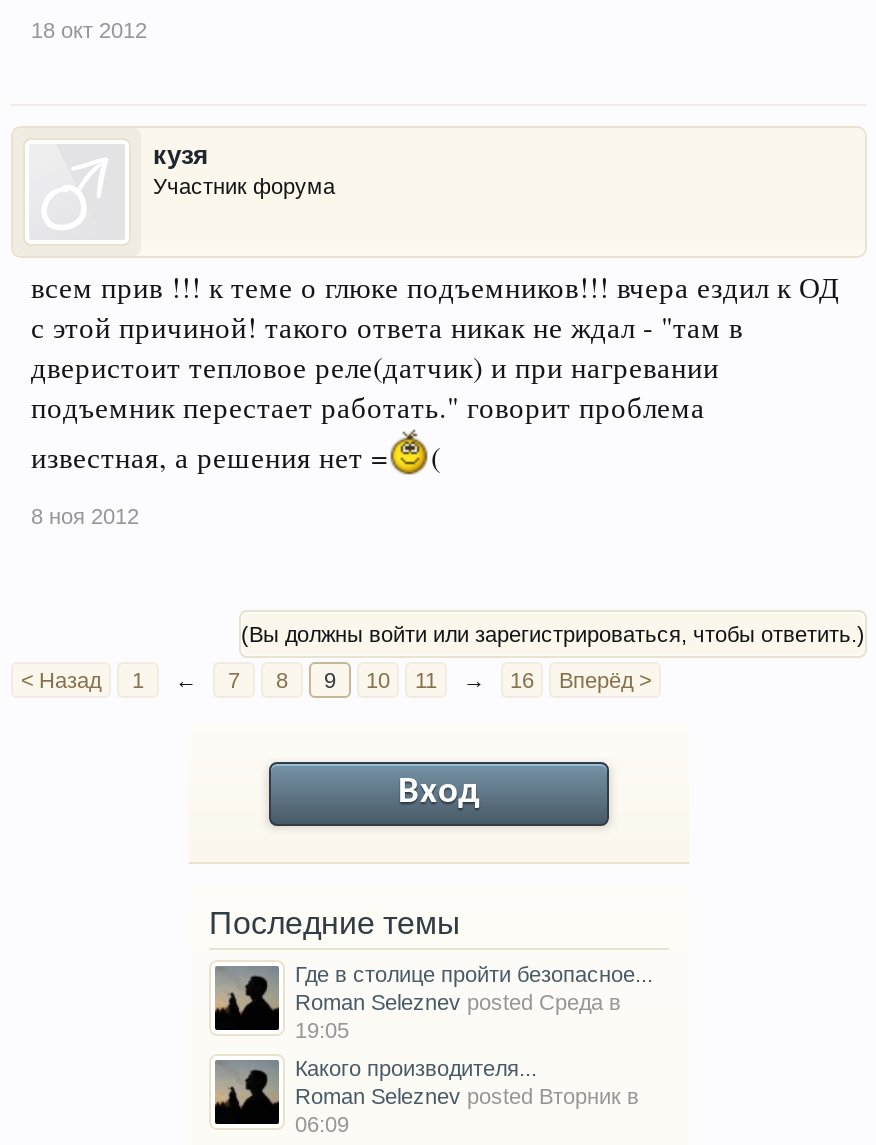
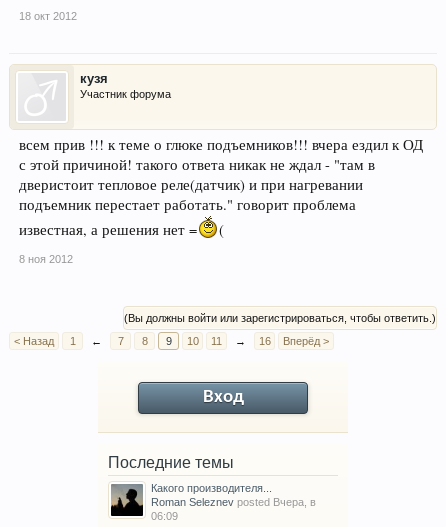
[295,962,653,1042] Где в столице пройти безопасное... | Roman Seleznev posted Среда в | 19:05 -> none
[295,1084,639,1108] Roman Seleznev posted Вторник в -> [151,496,316,508] Roman Seleznev posted Вчера, в

